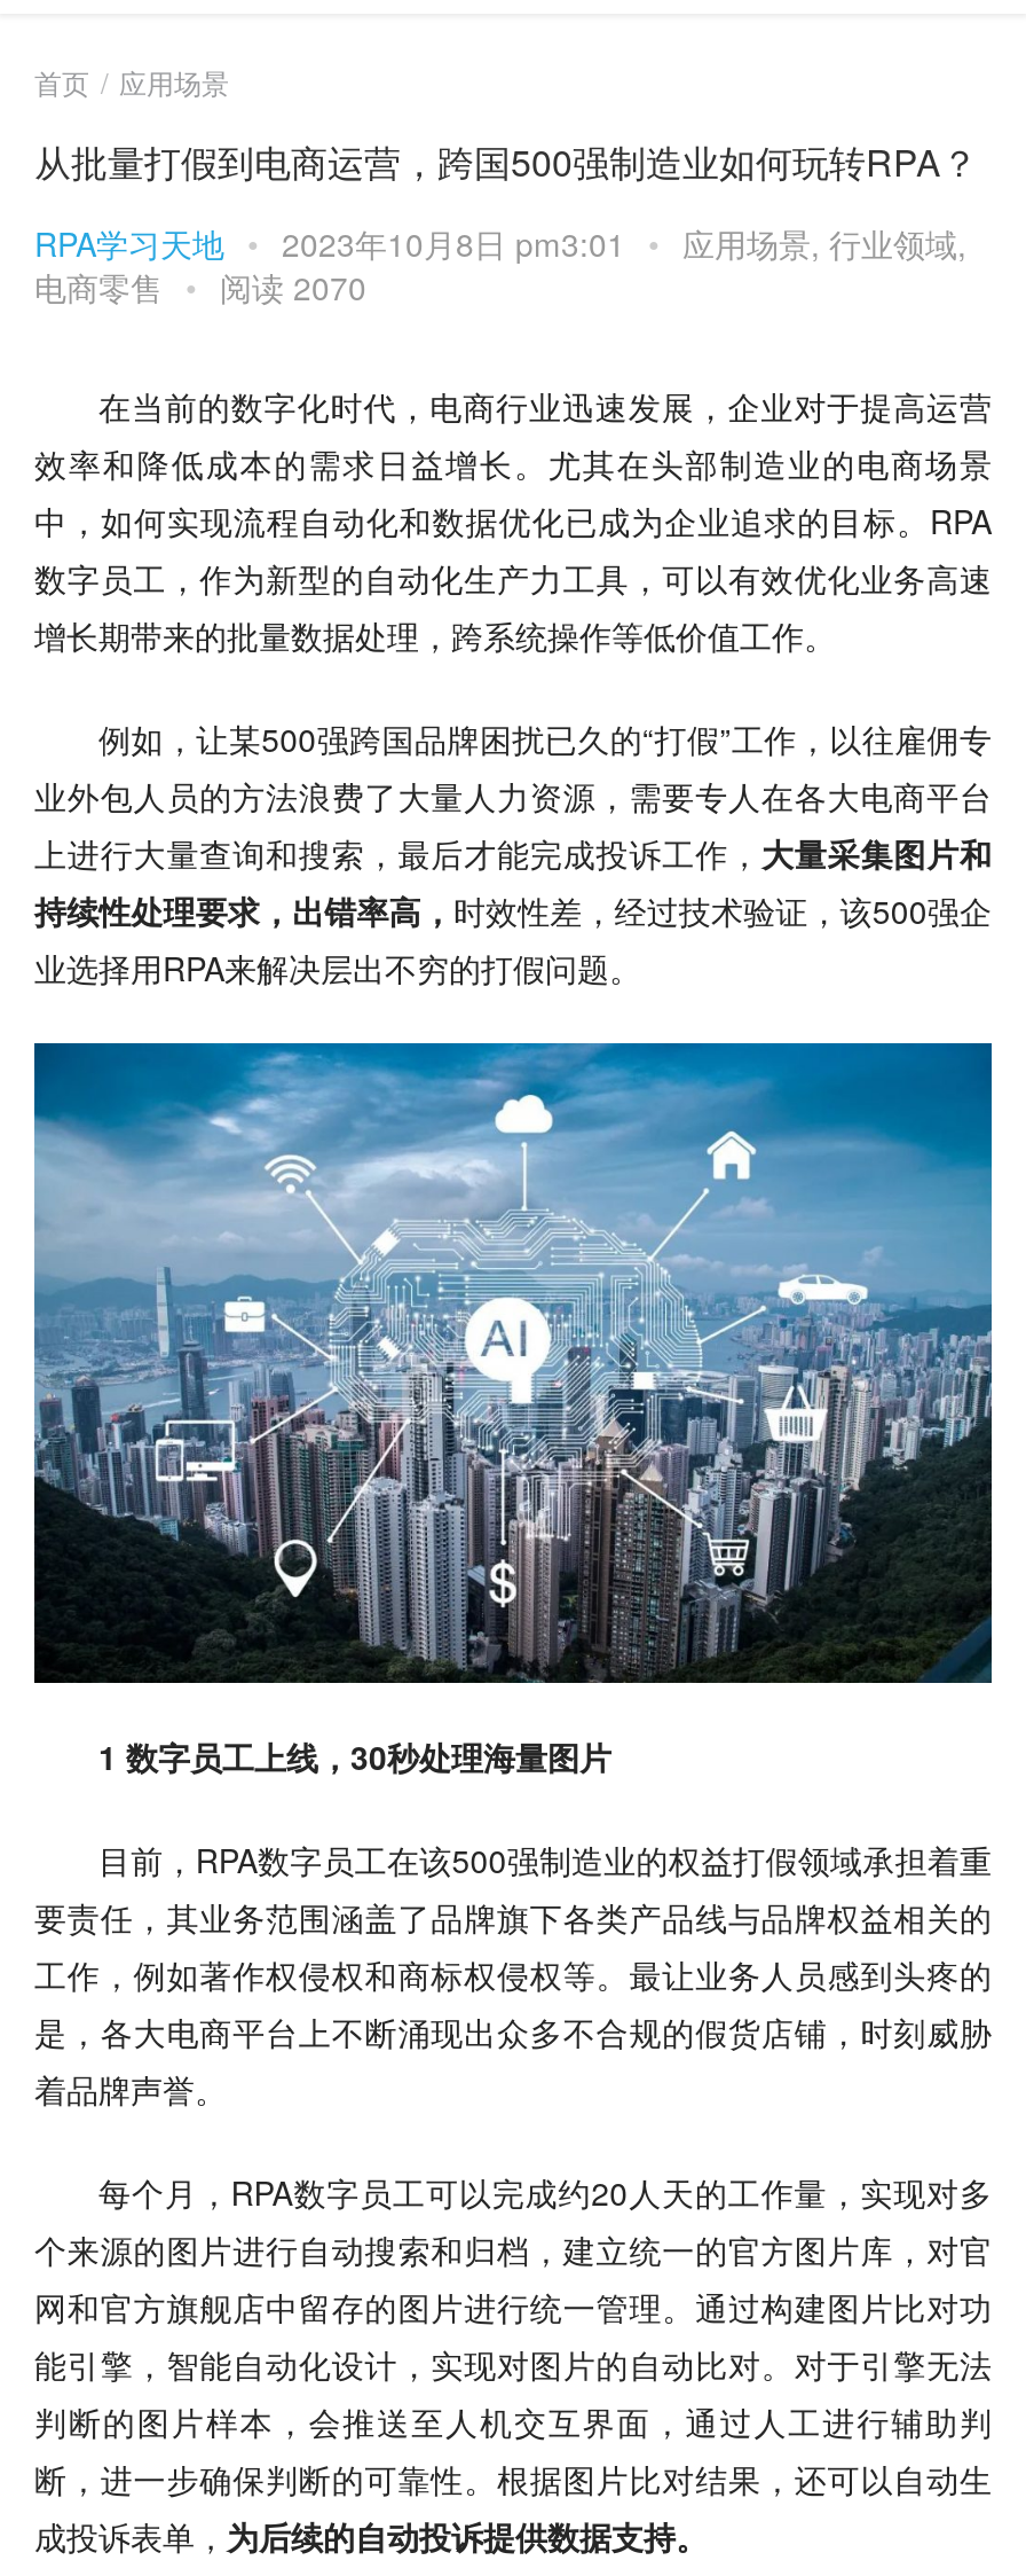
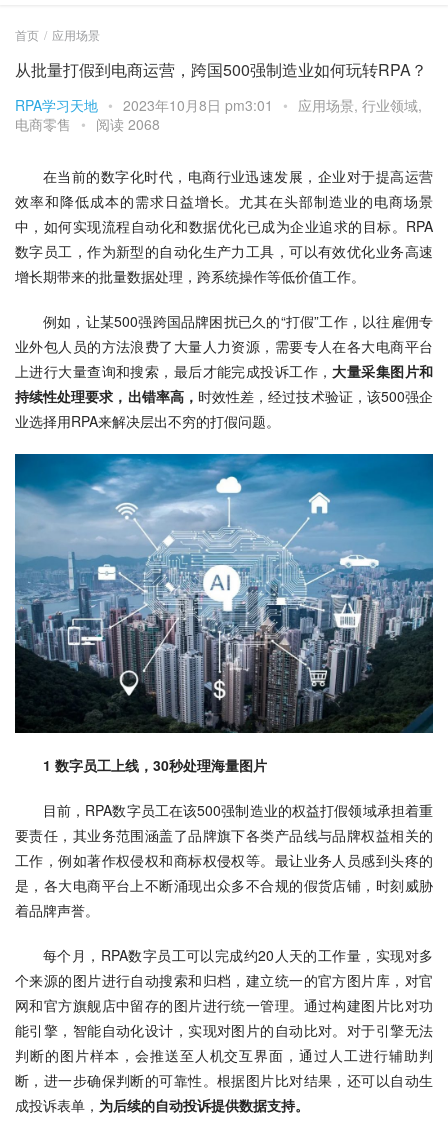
[34,264,366,310] 电商零售 • 阅读 2070 -> [15,114,160,134] 电商零售 • 阅读 2068

